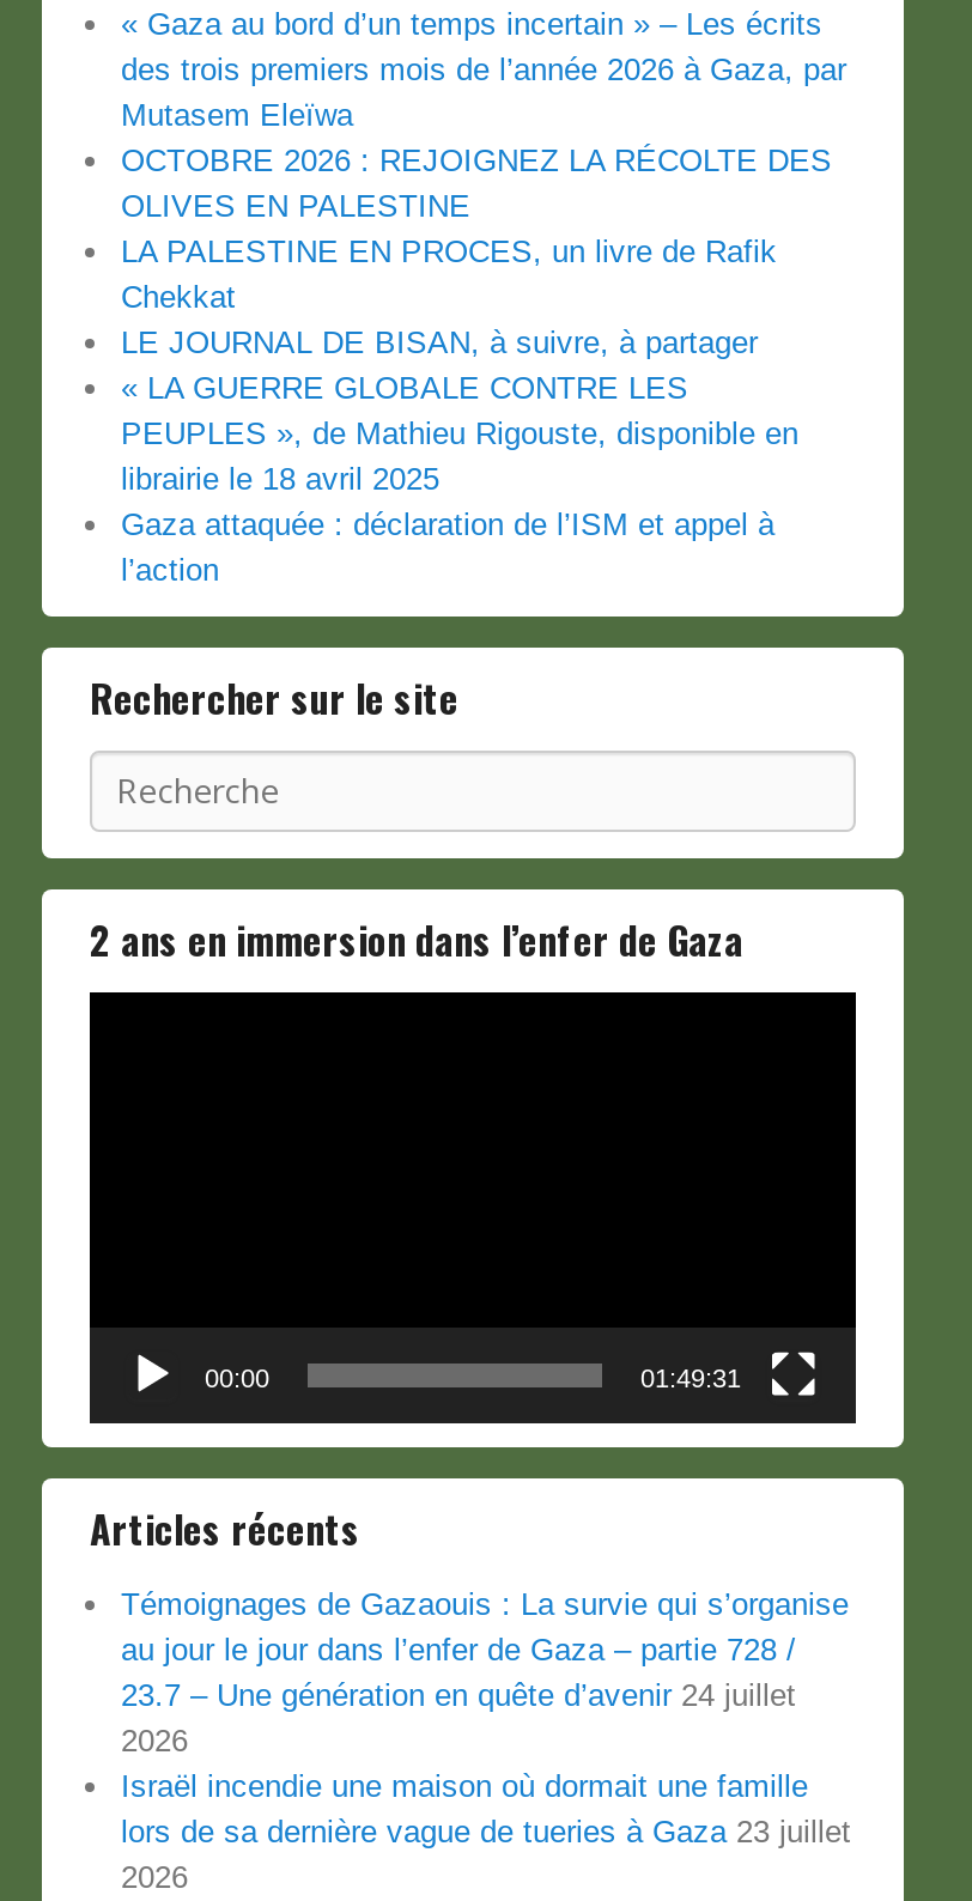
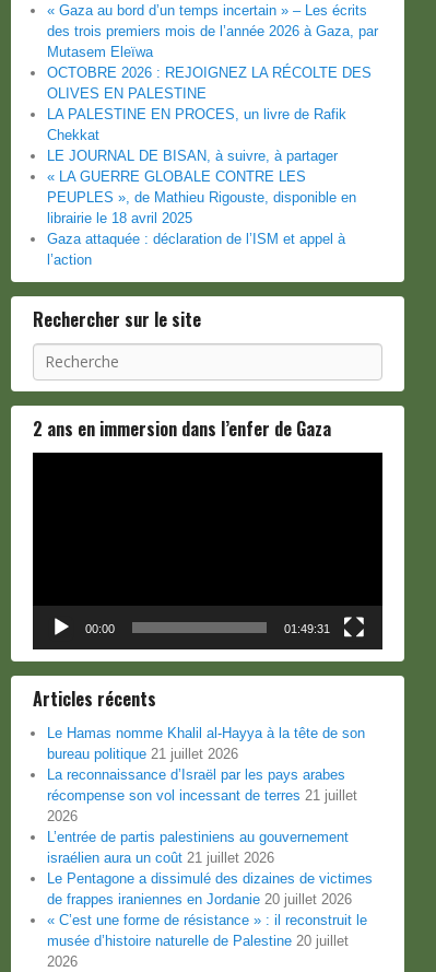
[121,1587,849,1714] Témoignages de Gazaouis : La survie qui s’organise | au jour le jour dans l’enfer de Gaza – partie 728 / | 23.7 – Une génération en quête d’avenir 24 juillet -> [47,725,365,804] Le Hamas nomme Khalil al-Hayya à la tête de son | bureau politique 21 juillet 2026 | La reconnaissance d’Israël par les pays arabes | récompense son vol incessant de terres 21 juillet
[121,1769,851,1850] Israël incendie une maison où dormait une famille | lors de sa dernière vague de tueries à Gaza 23 juillet -> [47,829,373,949] L’entrée de partis palestiniens au gouvernement | israélien aura un coût 21 juillet 2026 | Le Pentagone a dissimulé des dizaines de victimes | de frappes iraniennes en Jordanie 20 juillet 2026 | « C’est une forme de résistance » : il reconstruit le | musée d’histoire naturelle de Palestine 20 juillet

